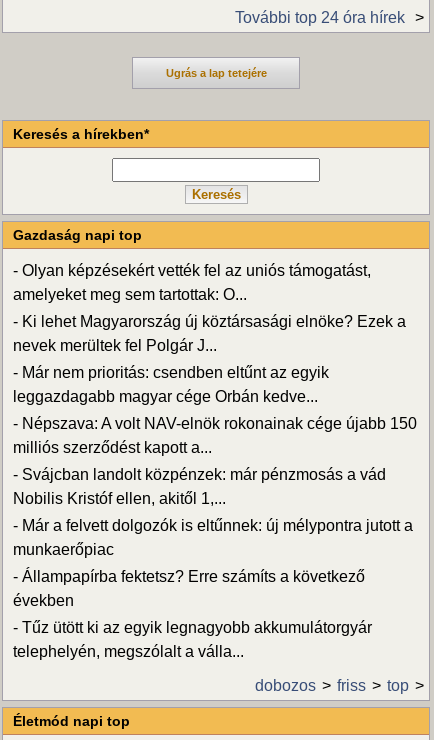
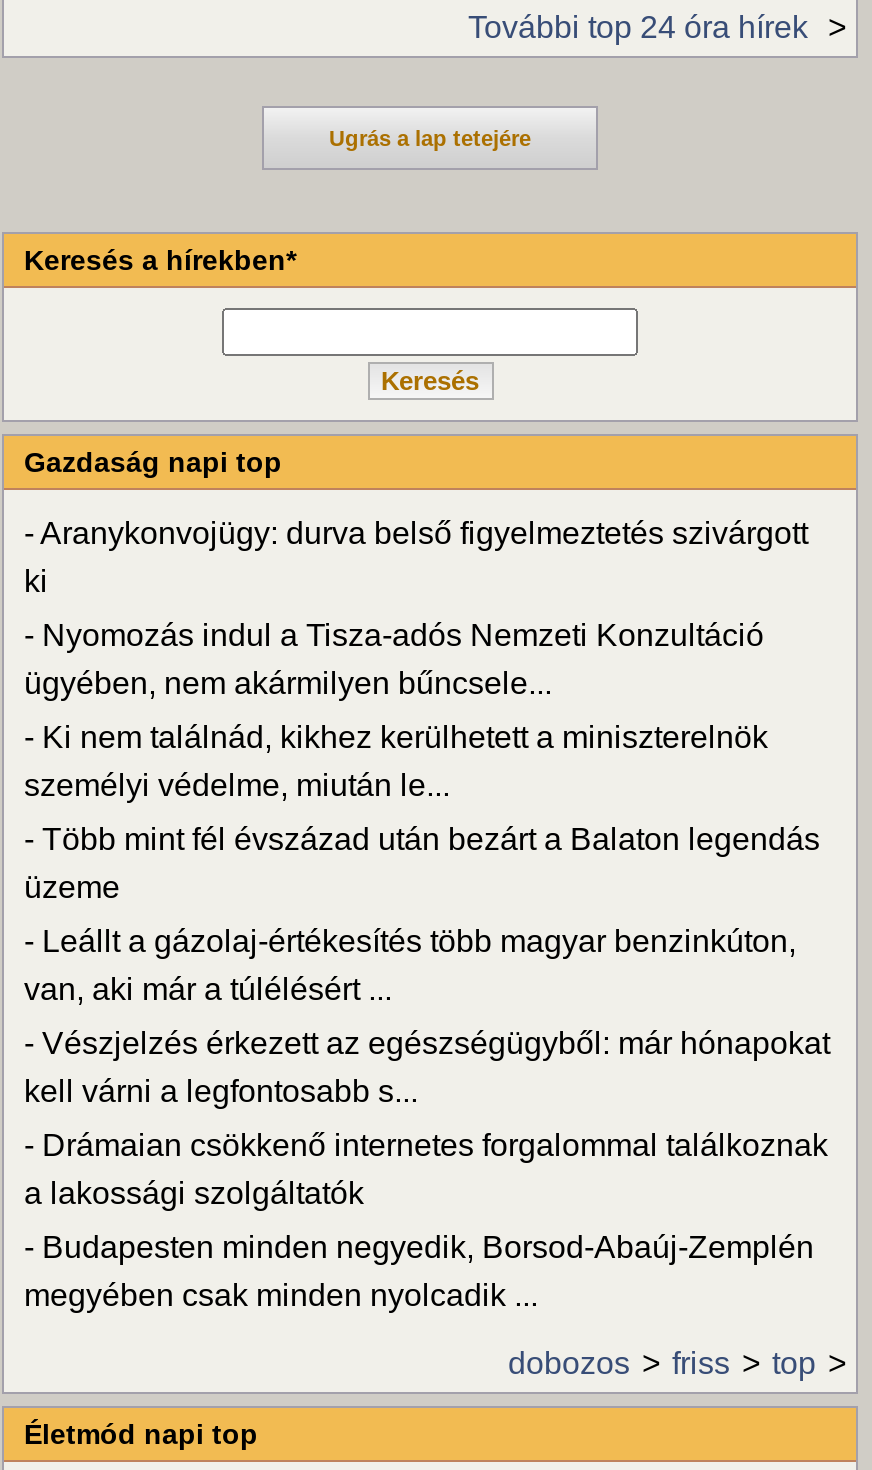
[13,262,371,303] - Olyan képzésekért vették fel az uniós támogatást, | amelyeket meg sem tartottak: O... -> [24,516,808,598] - Aranykonvojügy: durva belső figyelmeztetés szivárgott | ki
[13,313,406,354] - Ki lehet Magyarország új köztársasági elnöke? Ezek a | nevek merültek fel Polgár J... -> [24,618,764,700] - Nyomozás indul a Tisza-adós Nemzeti Konzultáció | ügyében, nem akármilyen bűncsele...
[13,364,329,405] - Már nem prioritás: csendben eltűnt az egyik | leggazdagabb magyar cége Orbán kedve... -> [24,720,768,802] - Ki nem találnád, kikhez kerülhetett a miniszterelnök | személyi védelme, miután le...
[13,415,417,456] - Népszava: A volt NAV-elnök rokonainak cége újabb 150 | milliós szerződést kapott a... -> [24,822,820,904] - Több mint fél évszázad után bezárt a Balaton legendás | üzeme
[13,466,386,507] - Svájcban landolt közpénzek: már pénzmosás a vád | Nobilis Kristóf ellen, akitől 1,... -> [24,924,796,1006] - Leállt a gázolaj-értékesítés több magyar benzinkúton, | van, aki már a túlélésért ...
[13,517,413,558] - Már a felvett dolgozók is eltűnnek: új mélypontra jutott a | munkaerőpiac -> [24,1026,830,1108] - Vészjelzés érkezett az egészségügyből: már hónapokat | kell várni a legfontosabb s...
[13,568,365,609] - Állampapírba fektetsz? Erre számíts a következő | években -> [24,1128,828,1210] - Drámaian csökkenő internetes forgalommal találkoznak | a lakossági szolgáltatók
[13,619,372,660] - Tűz ütött ki az egyik legnagyobb akkumulátorgyár | telephelyén, megszólalt a válla... -> [24,1230,814,1312] - Budapesten minden negyedik, Borsod-Abaúj-Zemplén | megyében csak minden nyolcadik ...

